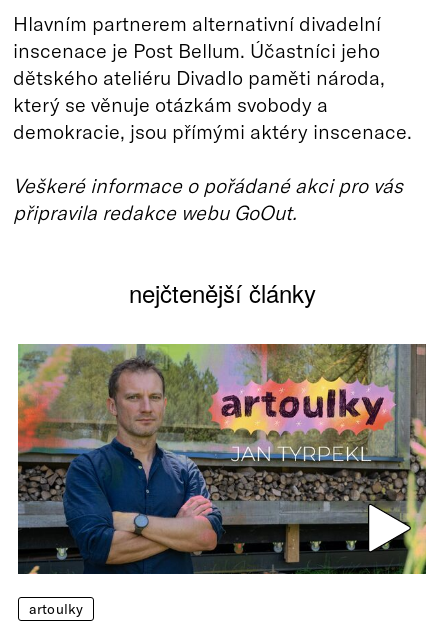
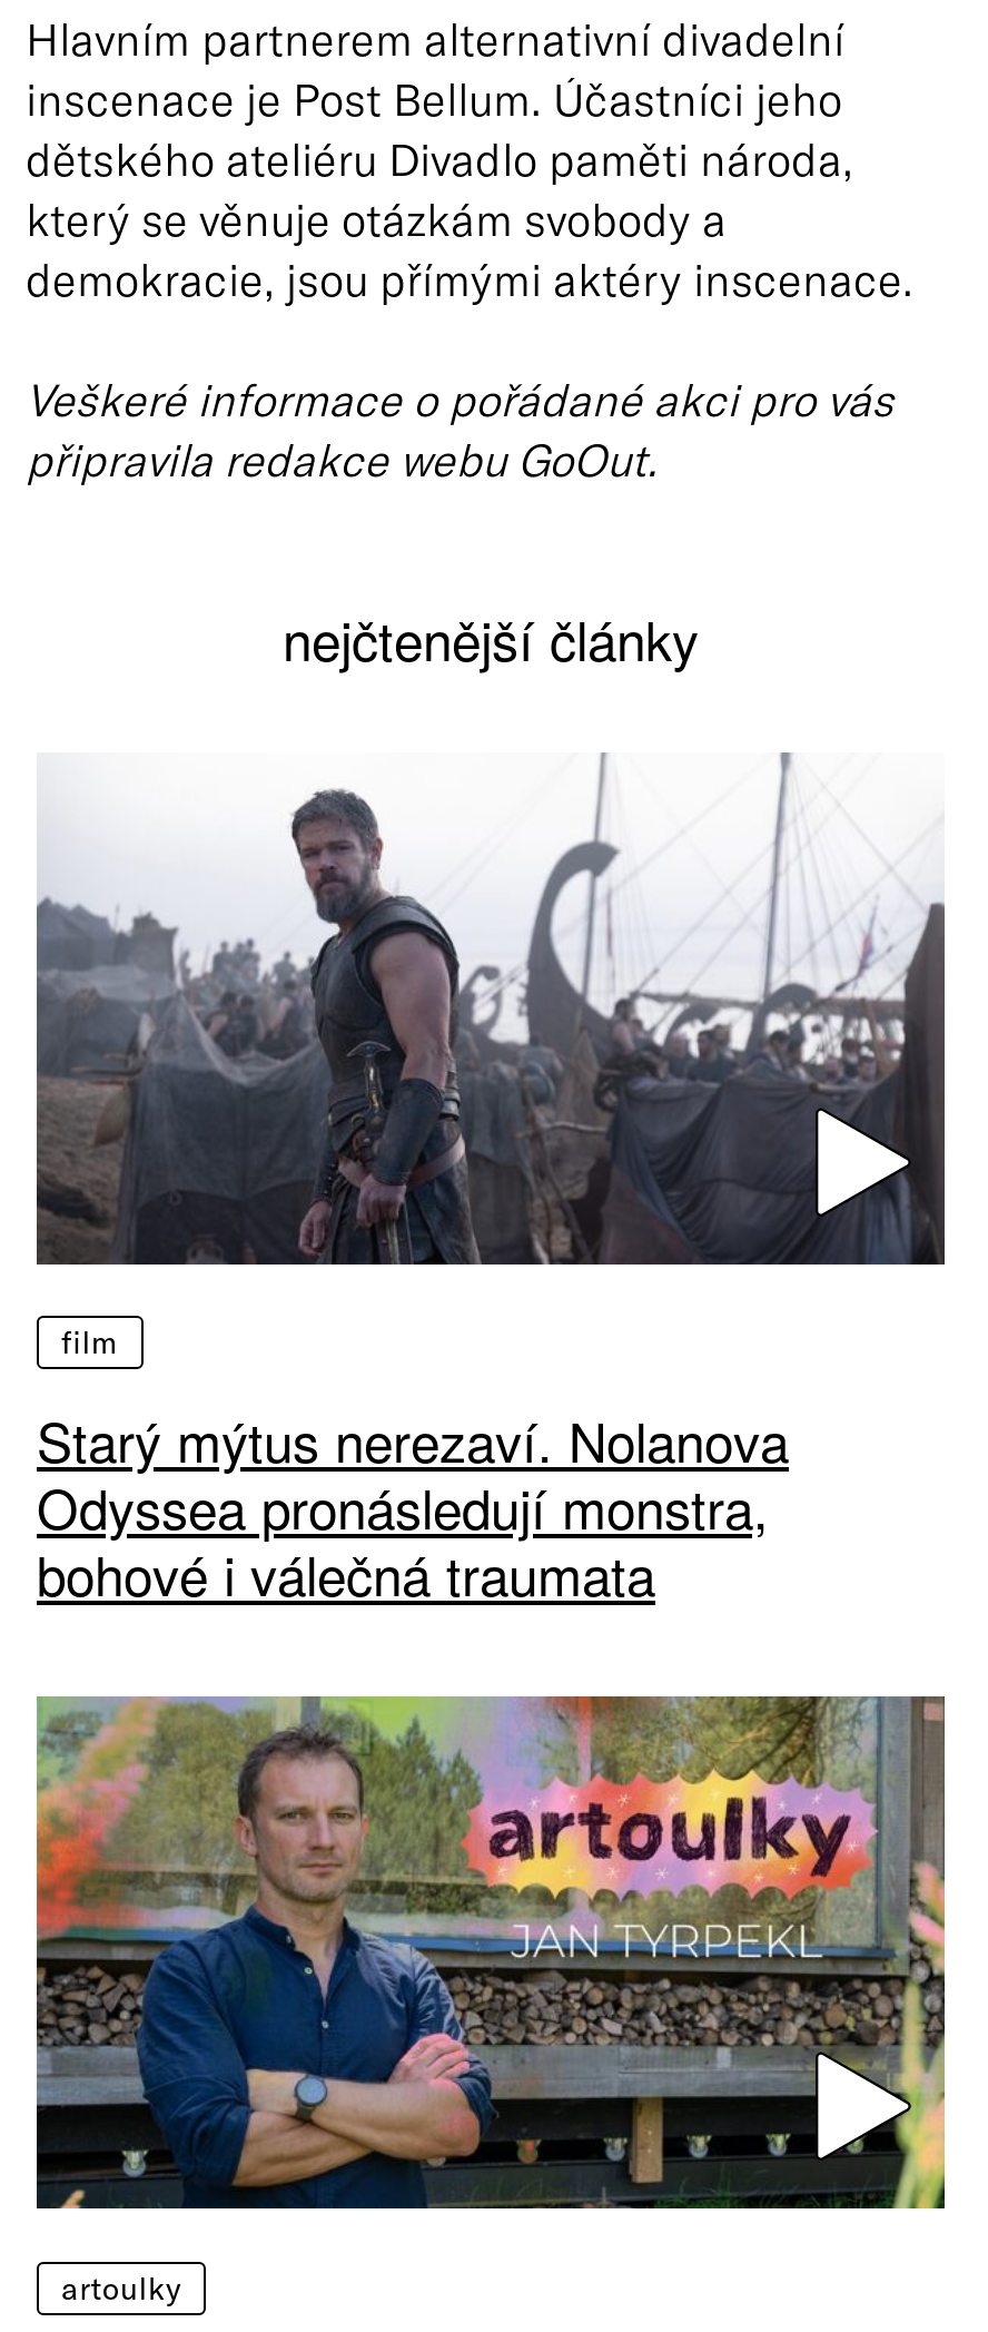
none -> [34,752,947,1613] [image] | film | Starý mýtus nerezaví. Nolanova | Odyssea pronásledují monstra, | bohové i válečná traumata

